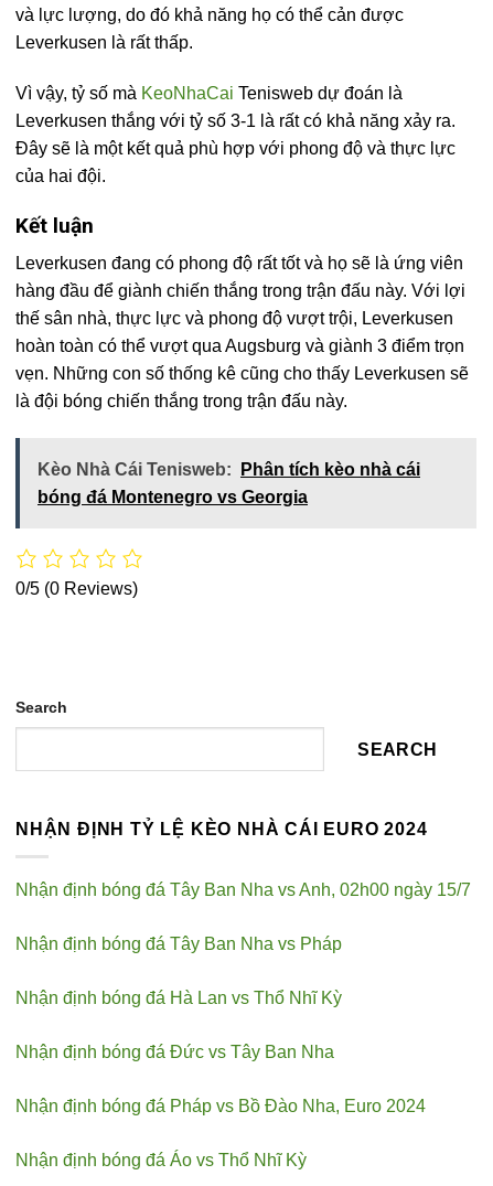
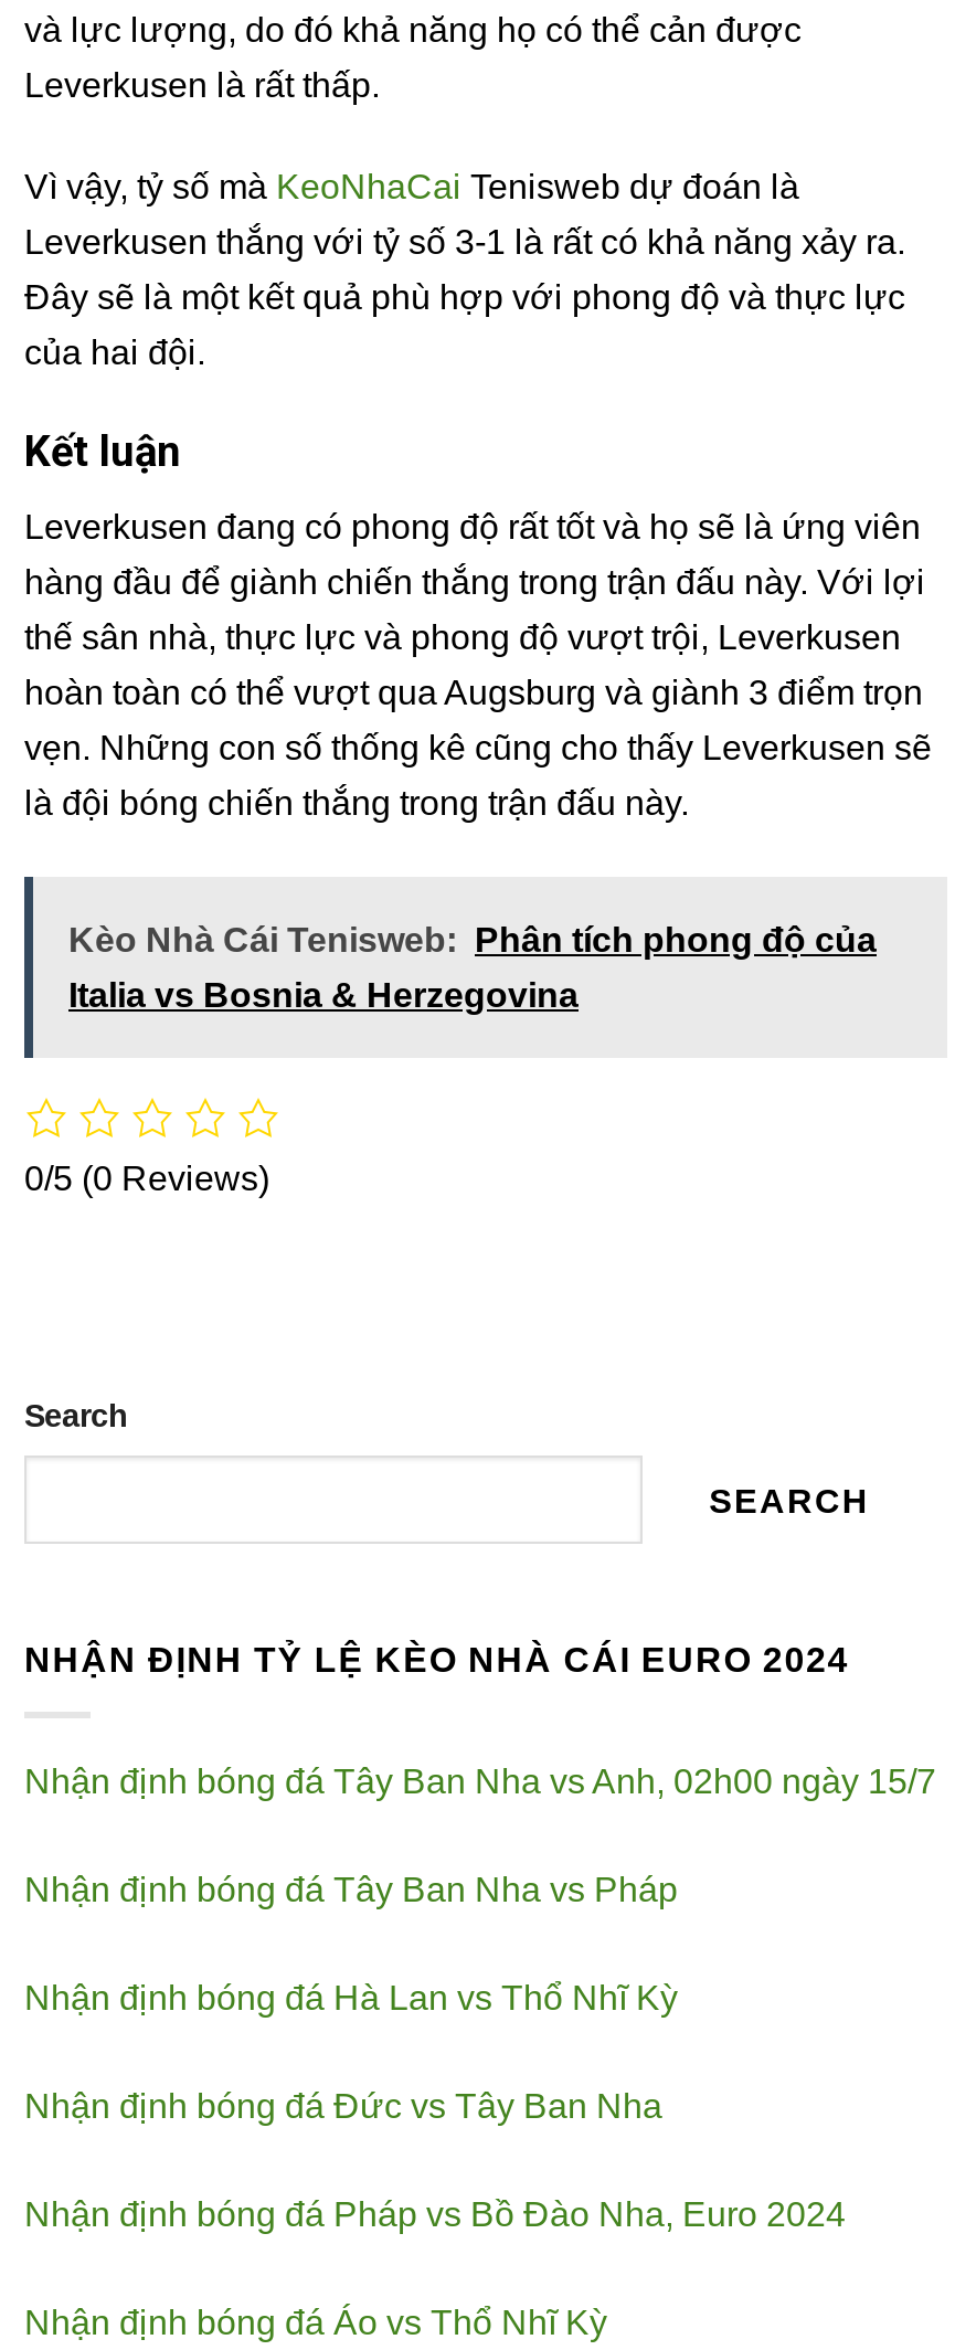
[37,460,420,479] Kèo Nhà Cái Tenisweb: Phân tích kèo nhà cái -> [68,921,877,959] Kèo Nhà Cái Tenisweb: Phân tích phong độ của
[37,488,308,506] bóng đá Montenegro vs Georgia -> [68,976,579,1014] Italia vs Bosnia & Herzegovina

